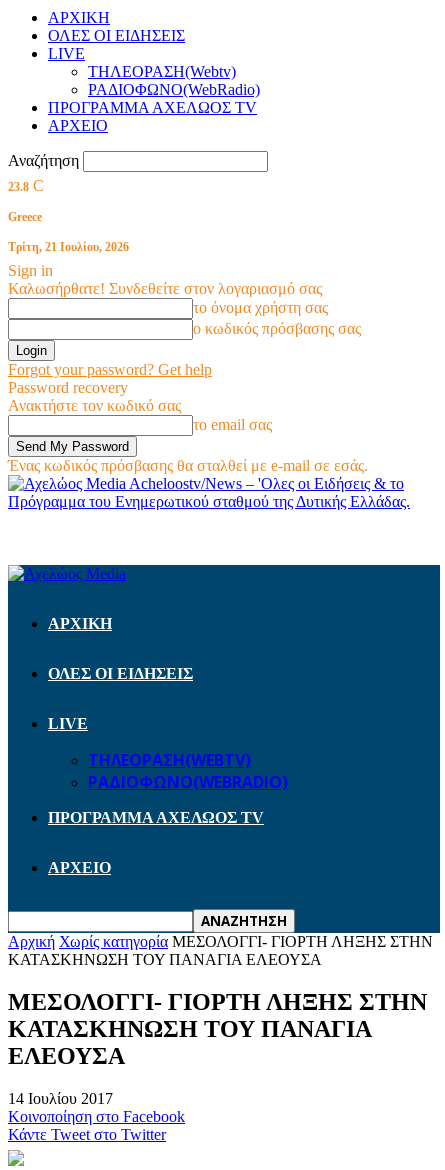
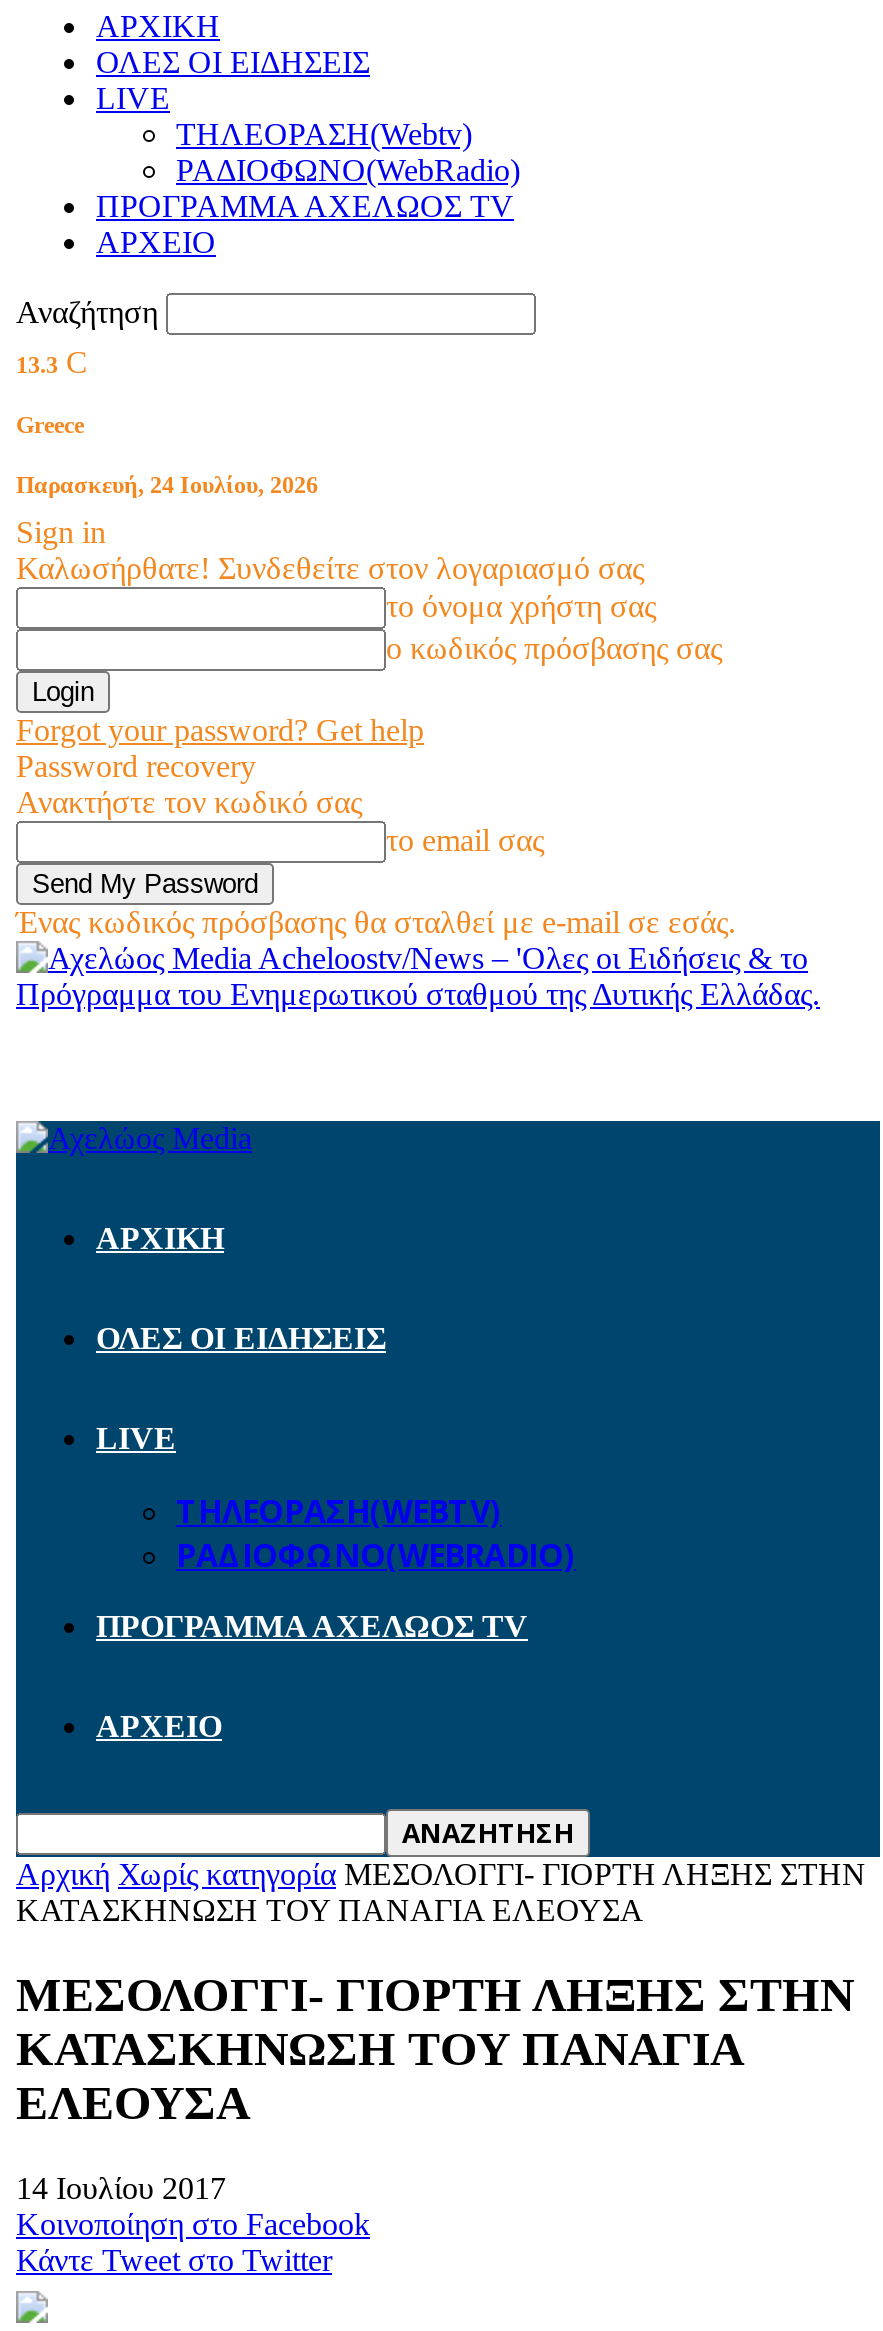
[8,177,44,194] 23.8 C -> [16,345,88,379] 13.3 C
[8,240,129,254] Τρίτη, 21 Ιουλίου, 2026 -> [16,471,318,499] Παρασκευή, 24 Ιουλίου, 2026

